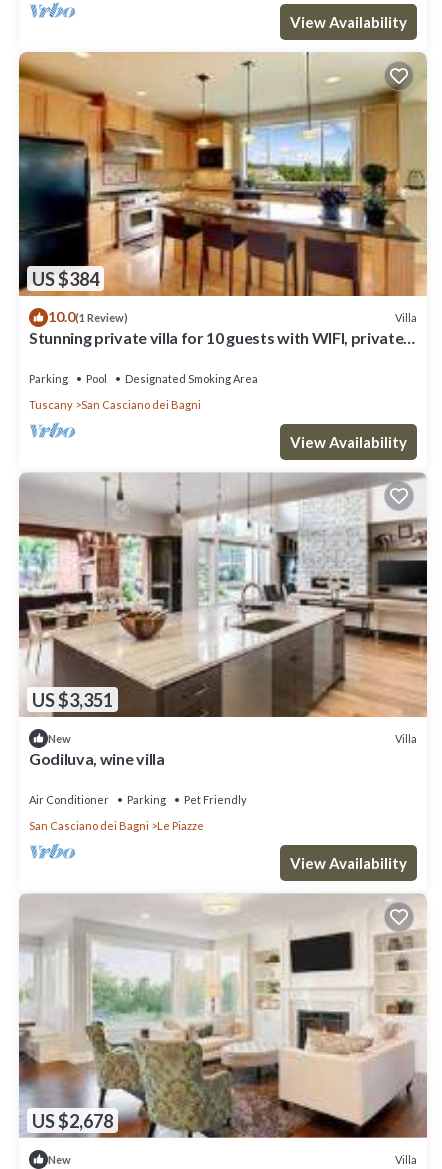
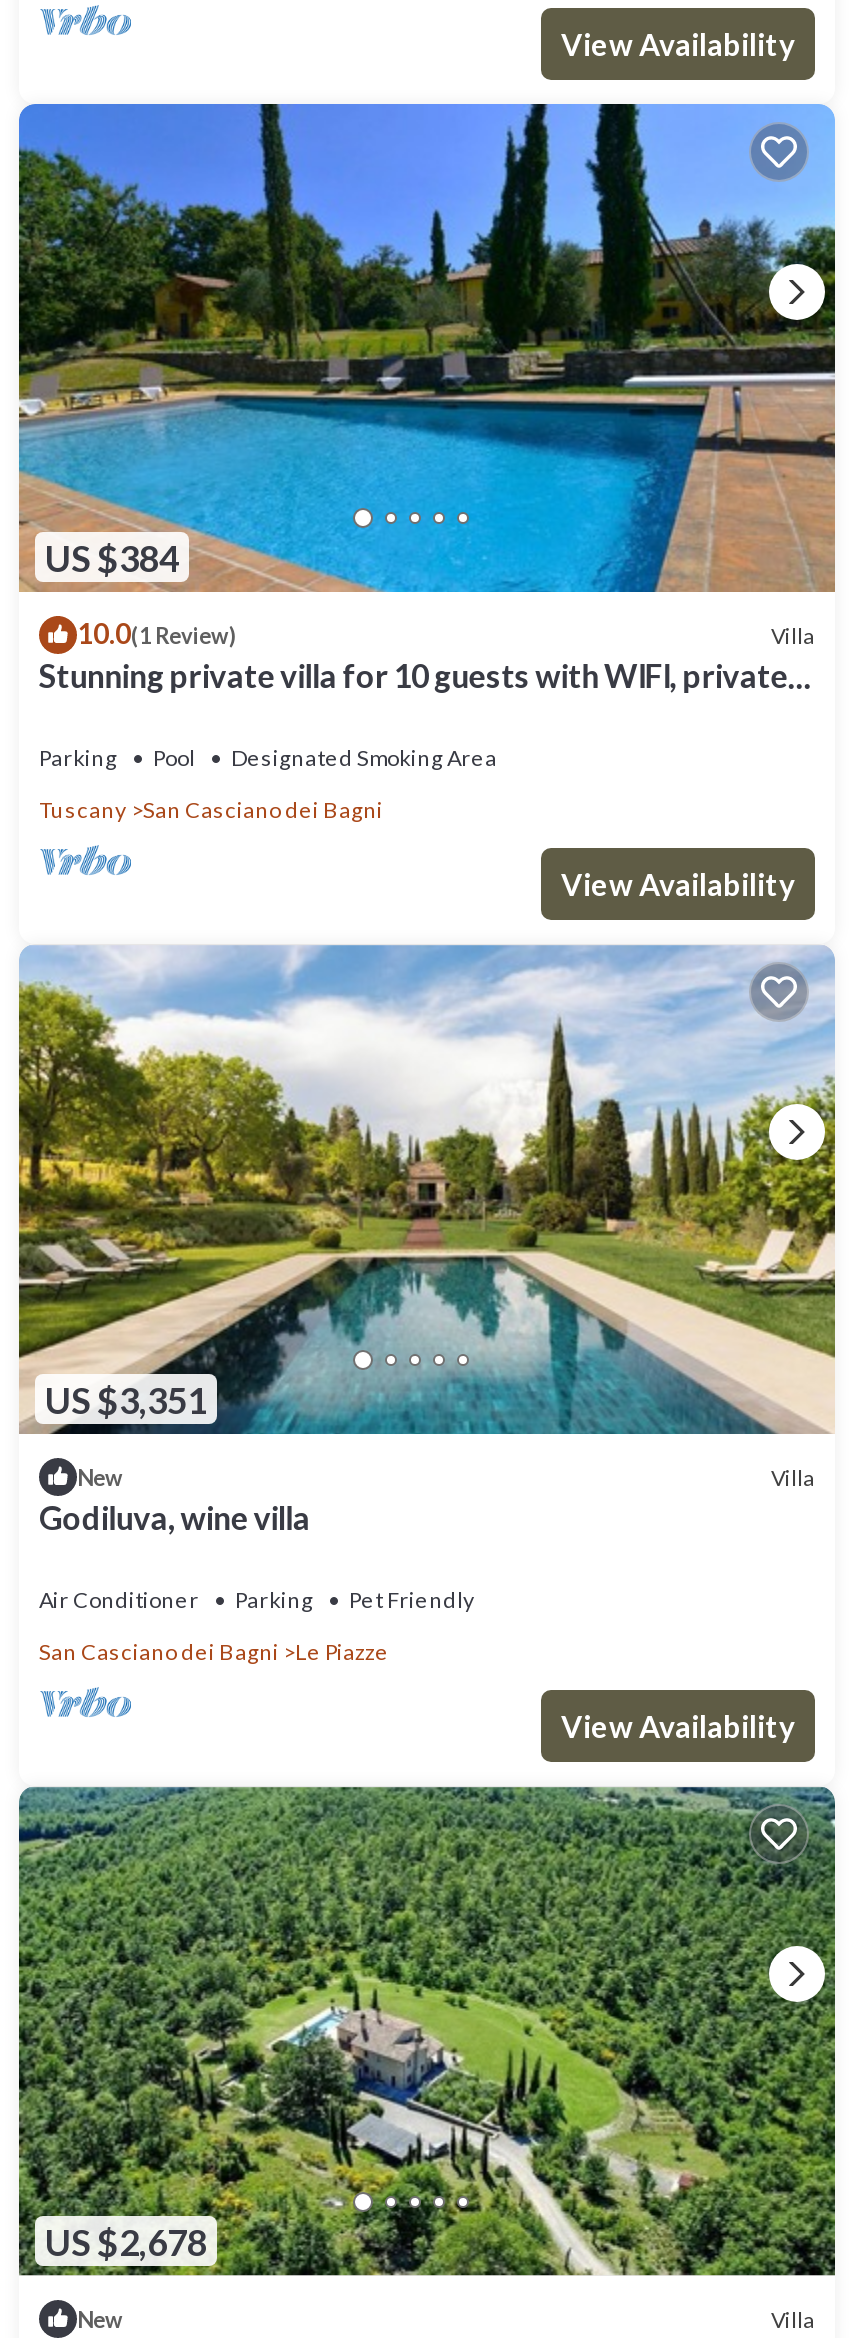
[18,51,428,297] [image] -> [17,102,837,594] [image]
[18,472,428,718] [image] -> [17,944,837,1436] [image]
[18,894,427,1139] [image] -> [17,1786,837,2278] [image]

